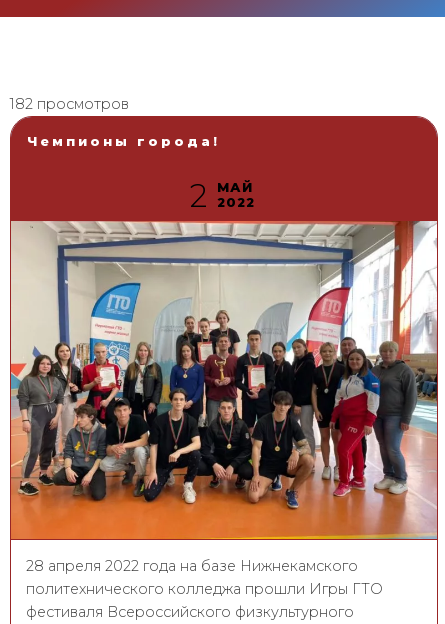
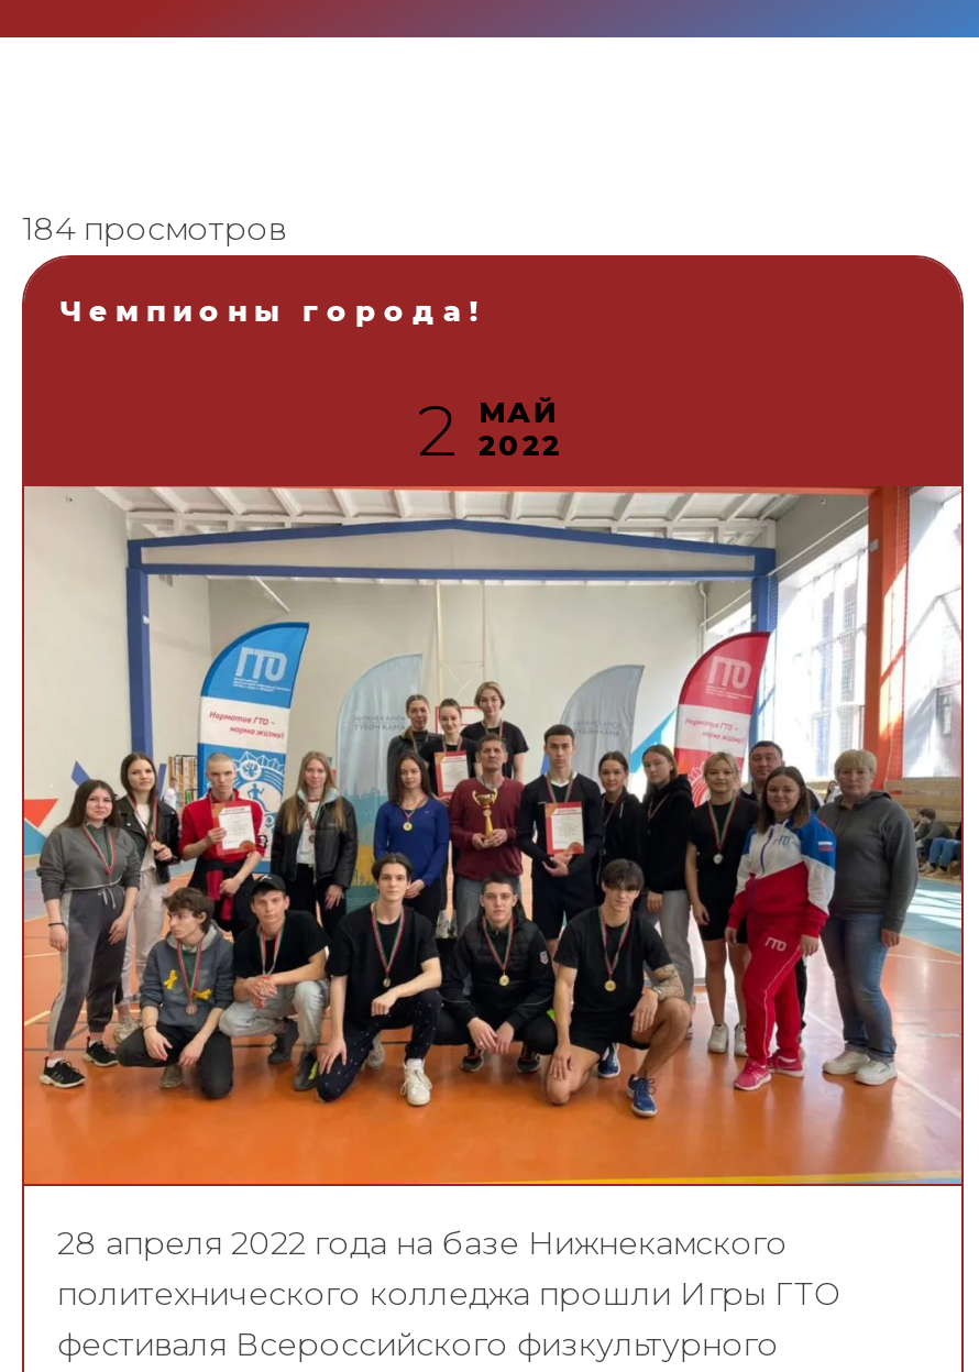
[10,95,129,113] 182 просмотров -> [22,209,286,249] 184 просмотров

